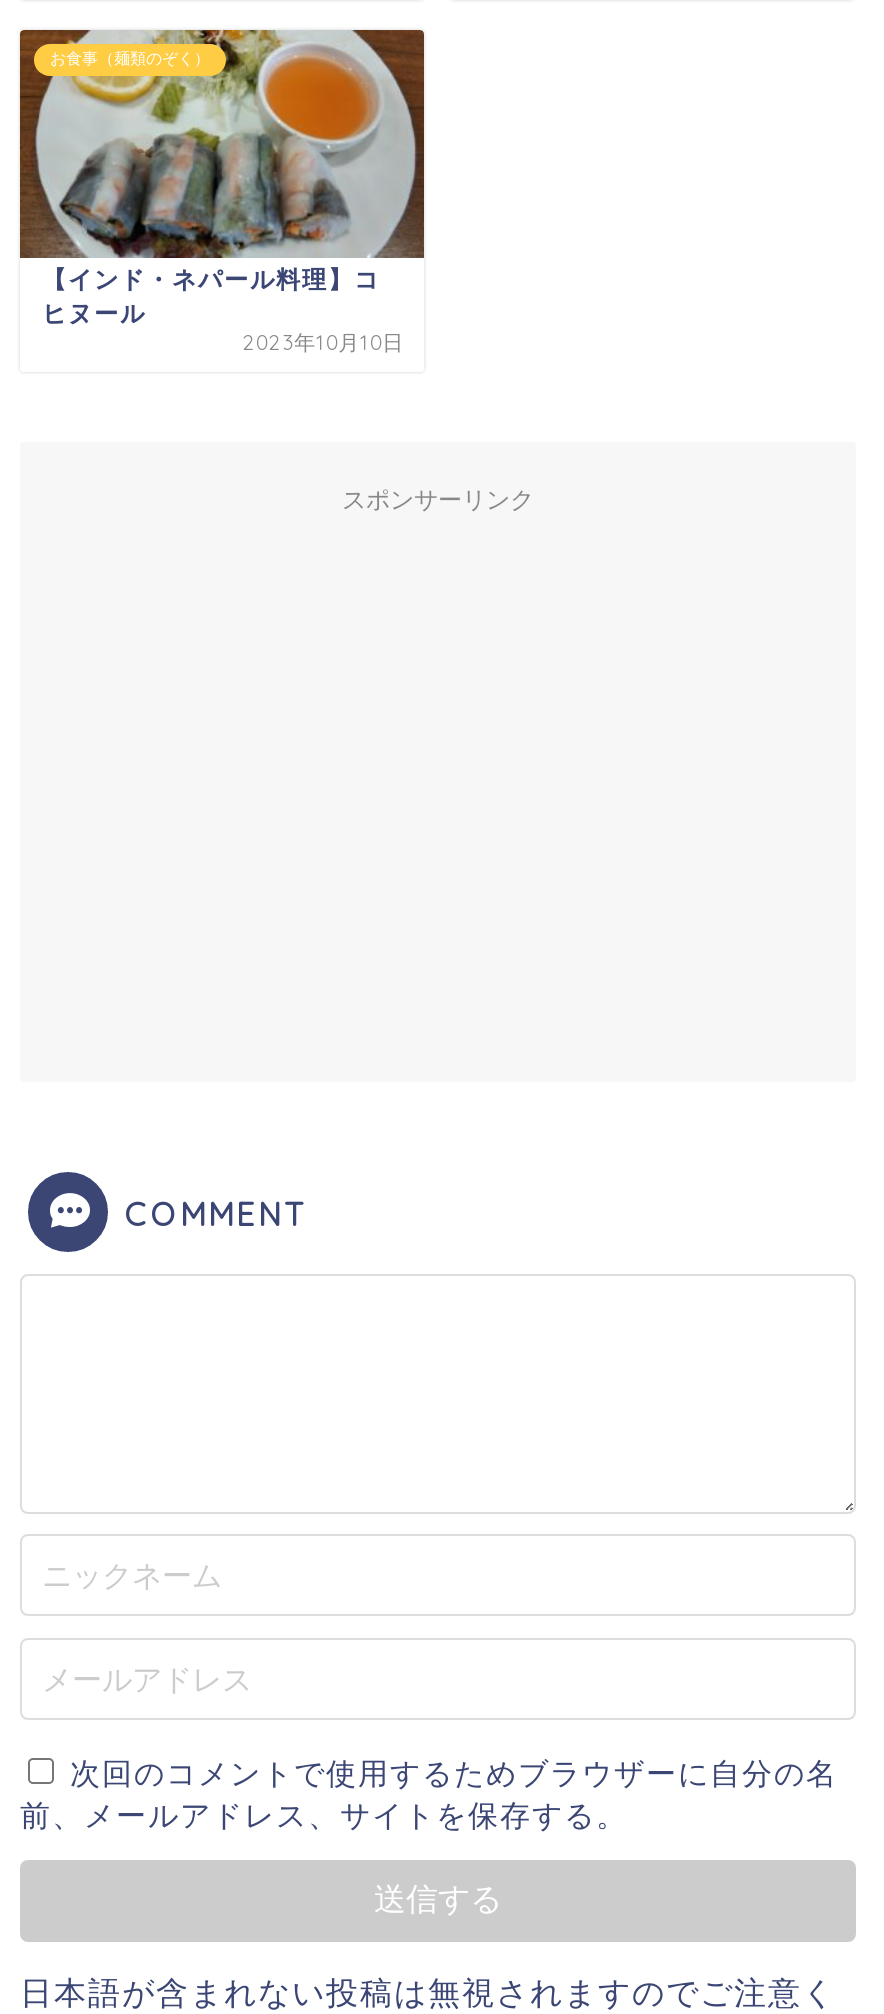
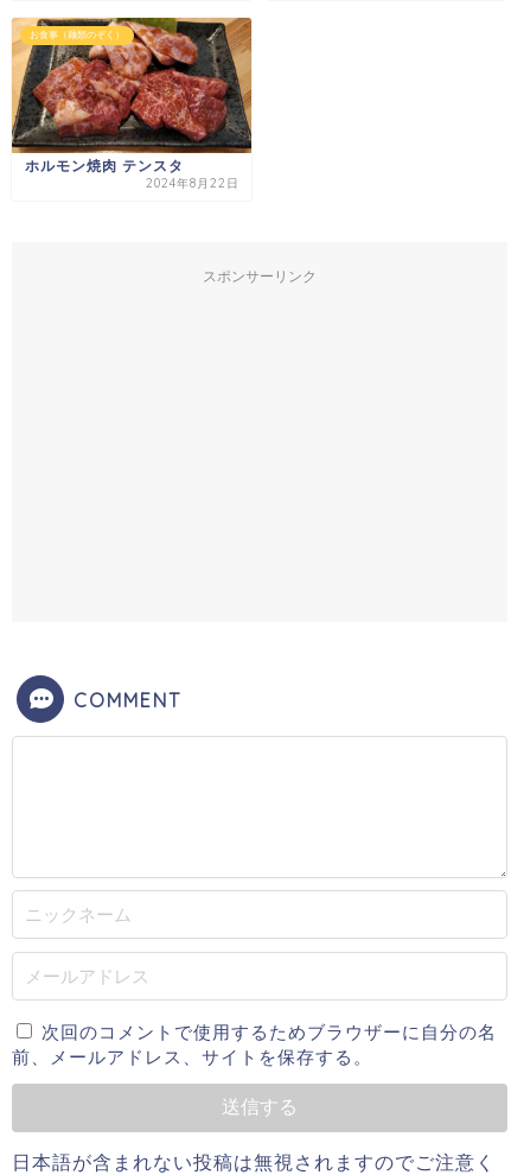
[18,28,426,355] [image] | 【インド・ネパール料理】コ | ヒヌール | 2023年10月10日 -> [11,17,253,191] [image] | ホルモン焼肉 テンスタ | 2024年8月22日

